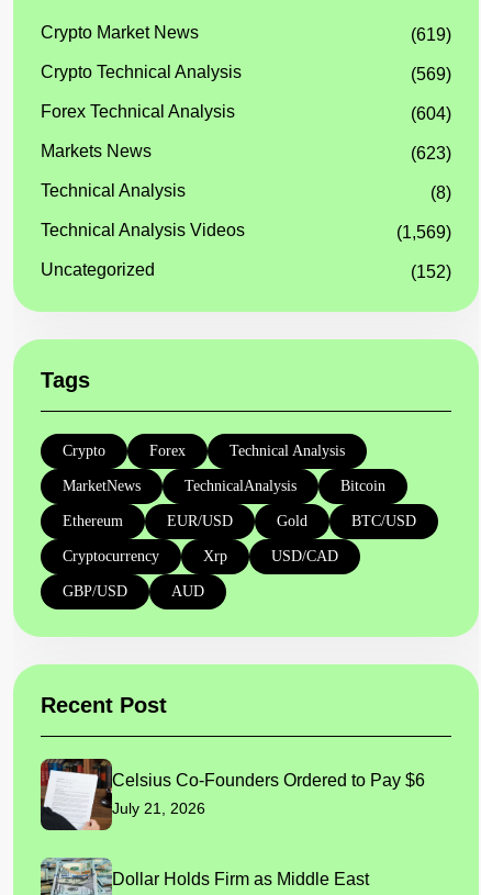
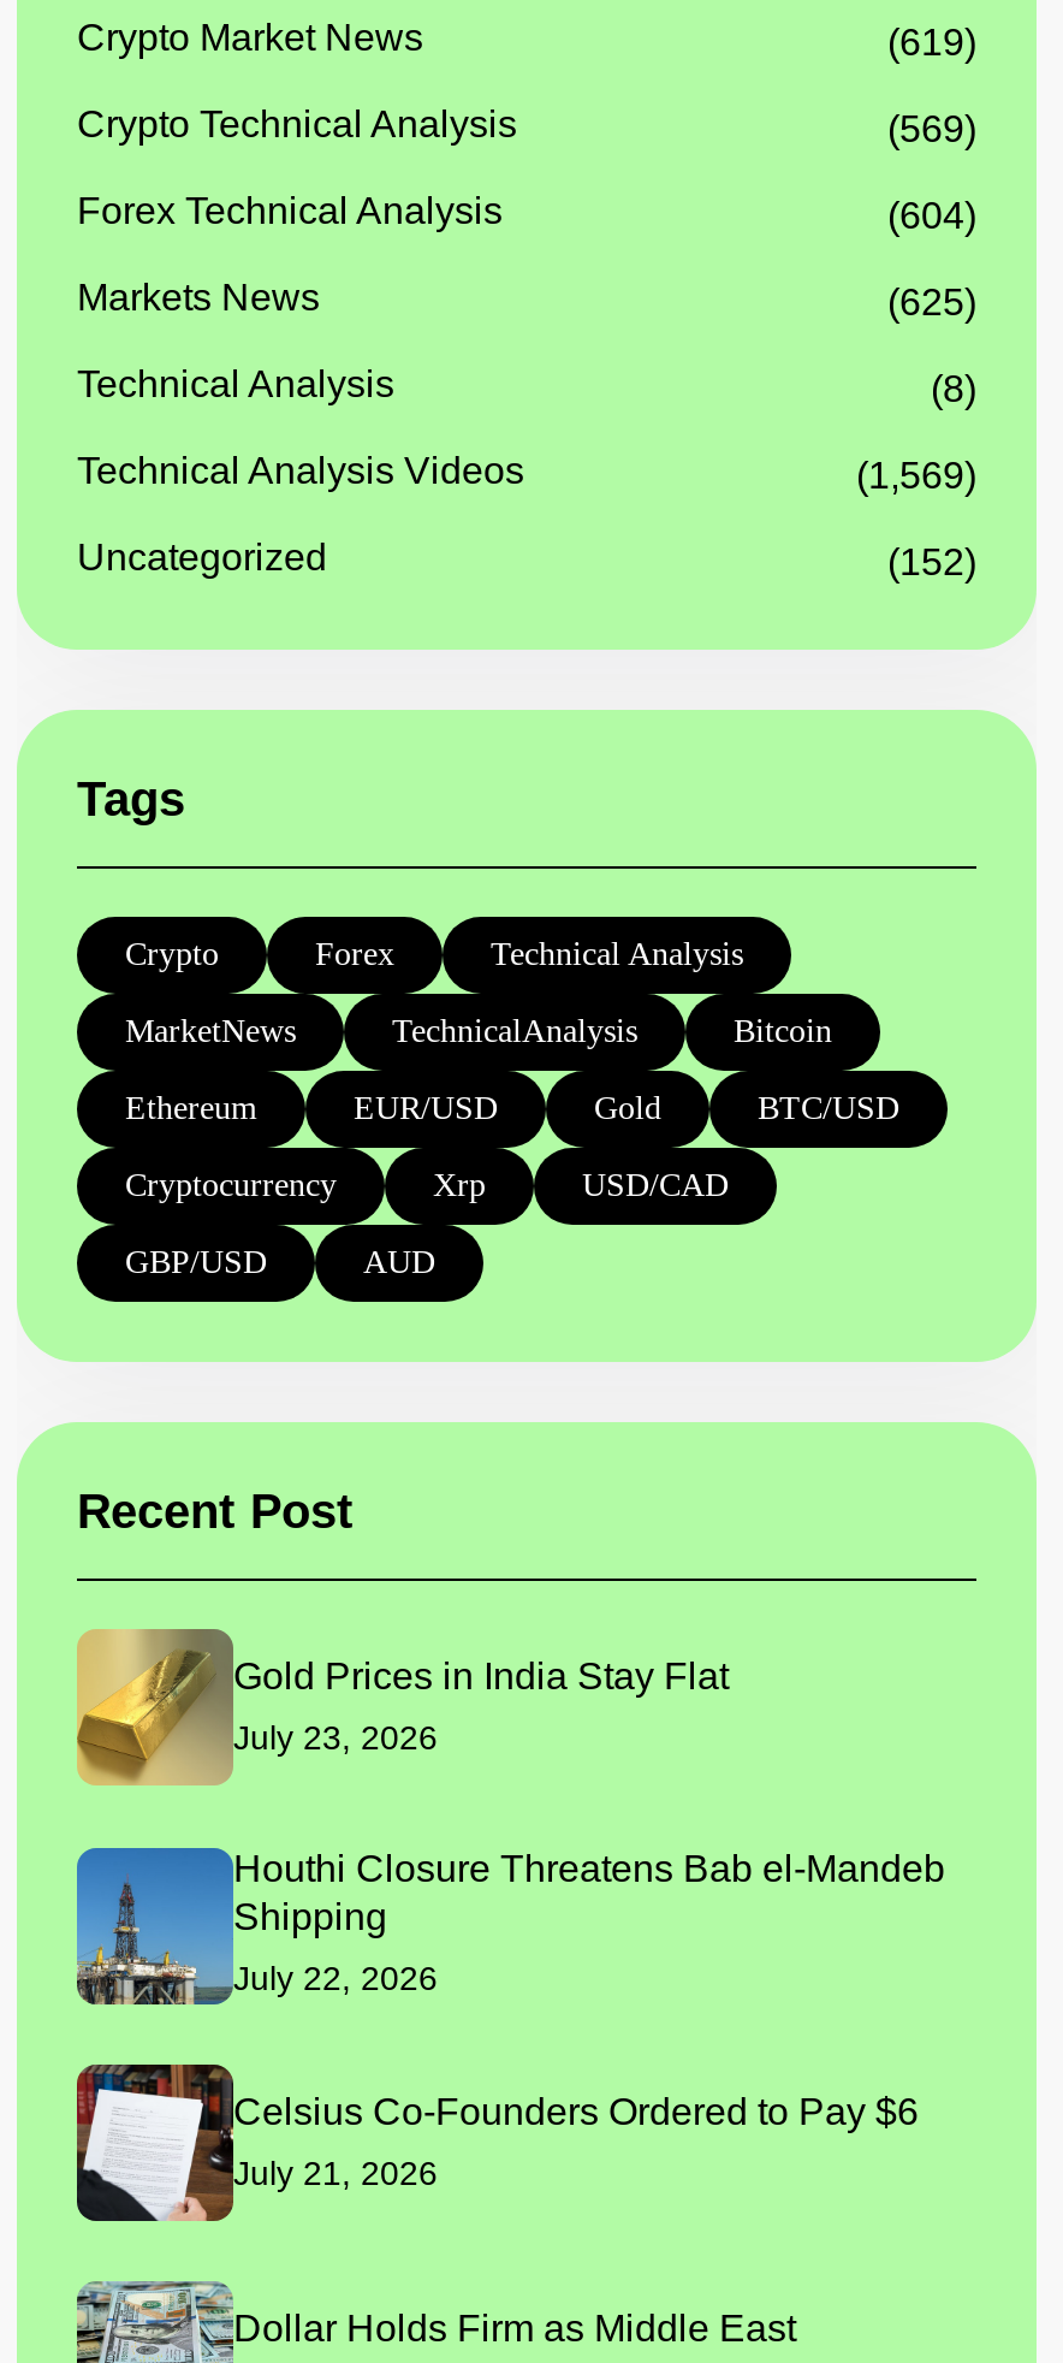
[411,144,451,163] (623) -> [887,283,976,323] (625)
none -> [75,1848,200,2016] [image]
none -> [77,1629,945,1998] [image] | Gold Prices in India Stay Flat | July 23, 2026 | Houthi Closure Threatens Bab el-Mandeb | Shipping | July 22, 2026

